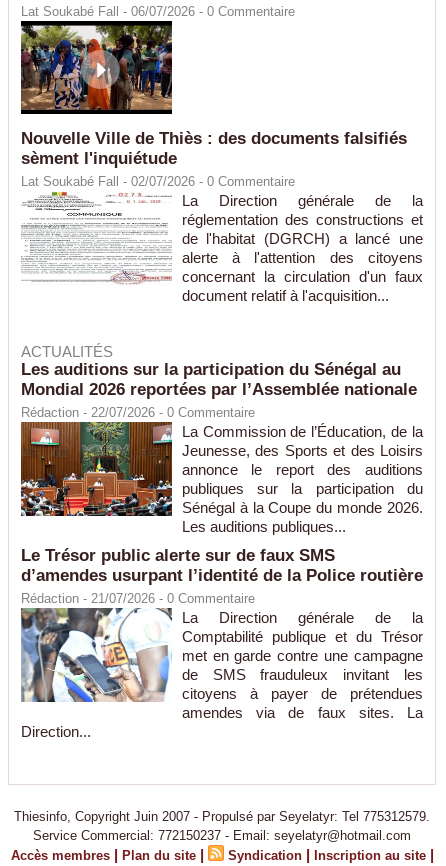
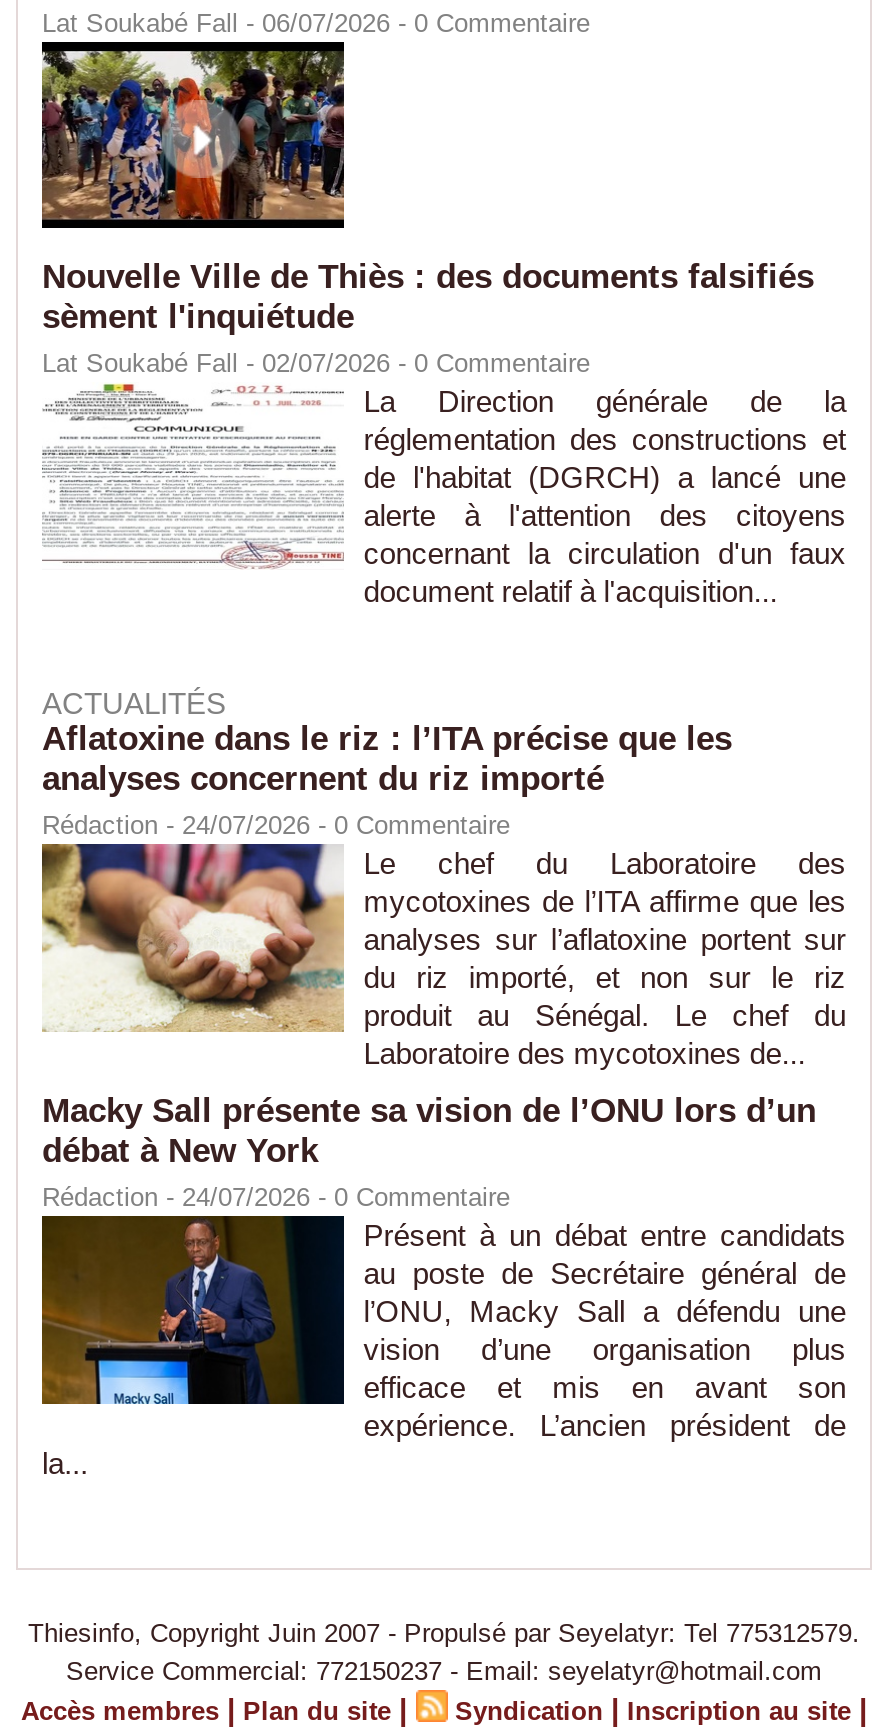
[20,360,423,535] [image] | Les auditions sur la participation du Sénégal au | Mondial 2026 reportées par l’Assemblée nationale | Rédaction - 22/07/2026 - 0 Commentaire | La Commission de l’Éducation, de la | Jeunesse, des Sports et des Loisirs | annonce le report des auditions | publiques sur la participation du | Sénégal à la Coupe du monde 2026. | Les auditions publiques... -> [40,721,846,1071] [image] | Aflatoxine dans le riz : l’ITA précise que les | analyses concernent du riz importé | Rédaction - 24/07/2026 - 0 Commentaire | Le chef du Laboratoire des | mycotoxines de l’ITA affirme que les | analyses sur l’aflatoxine portent sur | du riz importé, et non sur le riz | produit au Sénégal. Le chef du | Laboratoire des mycotoxines de...
[20,546,423,740] [image] | Le Trésor public alerte sur de faux SMS | d’amendes usurpant l’identité de la Police routière | Rédaction - 21/07/2026 - 0 Commentaire | La Direction générale de la | Comptabilité publique et du Trésor | met en garde contre une campagne | de SMS frauduleux invitant les | citoyens à payer de prétendues | amendes via de faux sites. La | Direction... -> [40,1093,846,1481] [image] | Macky Sall présente sa vision de l’ONU lors d’un | débat à New York | Rédaction - 24/07/2026 - 0 Commentaire | Présent à un débat entre candidats | au poste de Secrétaire général de | l’ONU, Macky Sall a défendu une | vision d’une organisation plus | efficace et mis en avant son | expérience. L’ancien président de | la...

